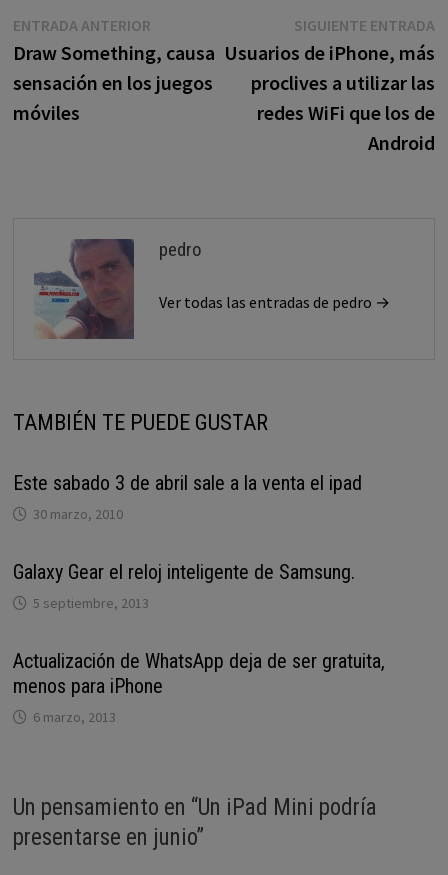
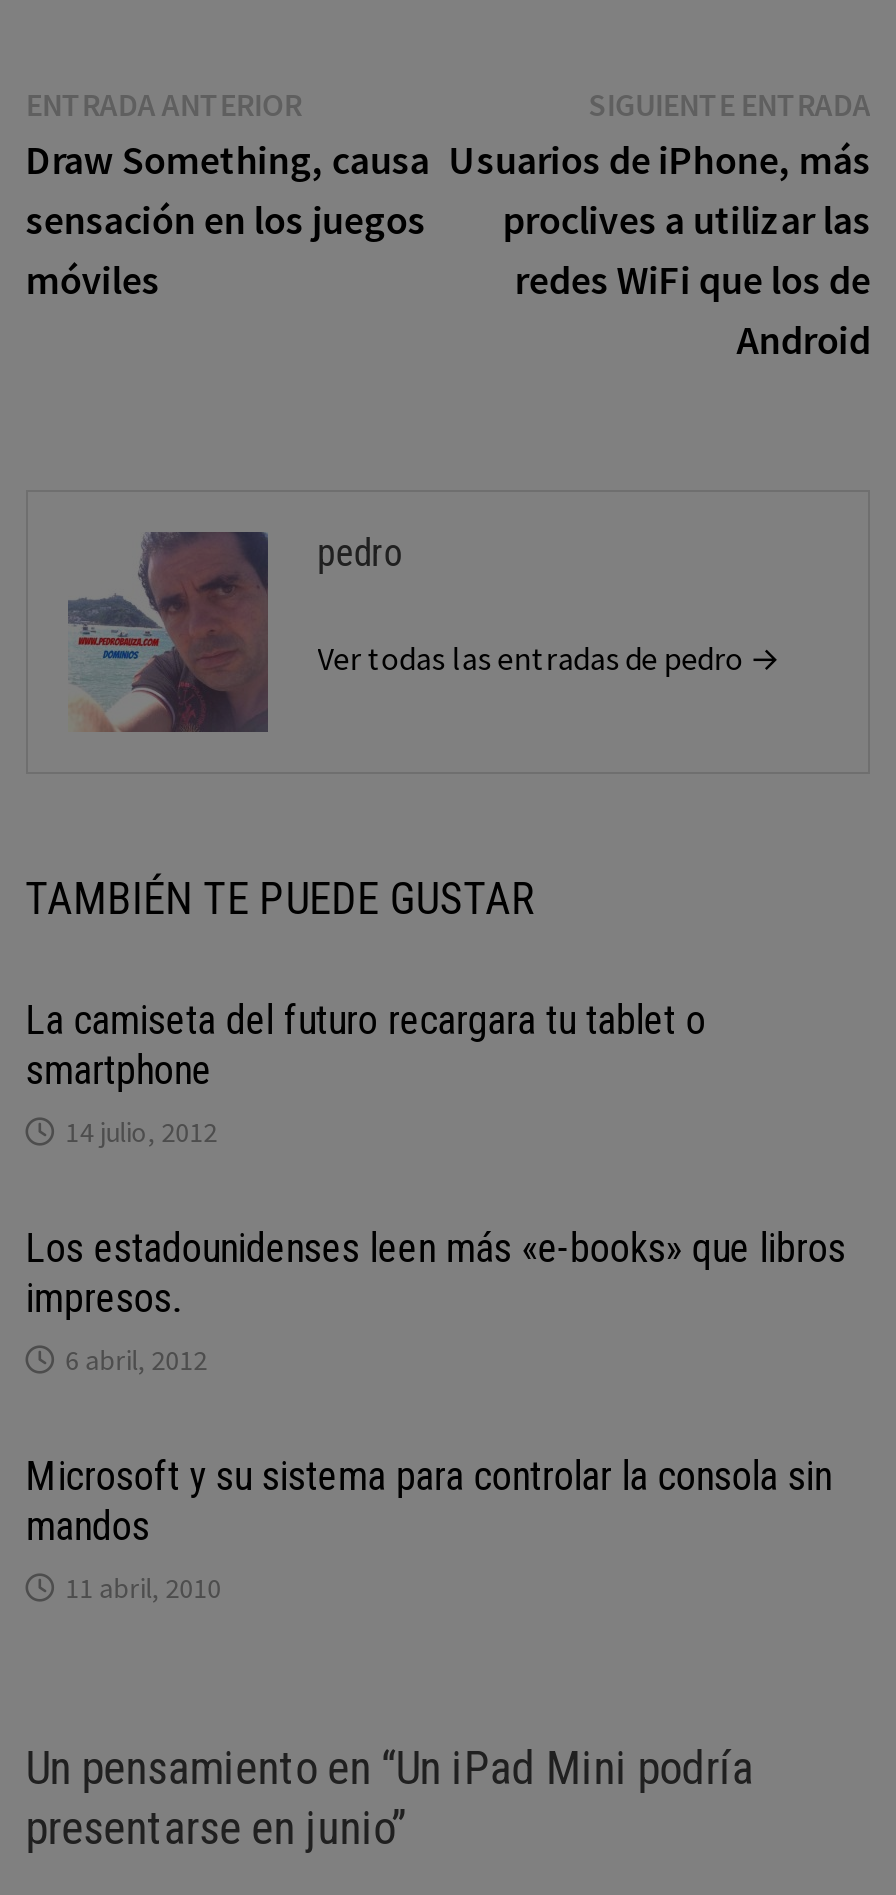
[13,471,362,523] Este sabado 3 de abril sale a la venta el ipad | 30 marzo, 2010 -> [26,996,706,1150] La camiseta del futuro recargara tu tablet o | smartphone | 14 julio, 2012
[13,560,355,612] Galaxy Gear el reloj inteligente de Samsung. | 5 septiembre, 2013 -> [26,1224,846,1378] Los estadounidenses leen más «e-books» que libros | impresos. | 6 abril, 2012
[13,649,385,726] Actualización de WhatsApp deja de ser gratuita, | menos para iPhone | 6 marzo, 2013 -> [26,1452,832,1606] Microsoft y su sistema para controlar la consola sin | mandos | 11 abril, 2010

